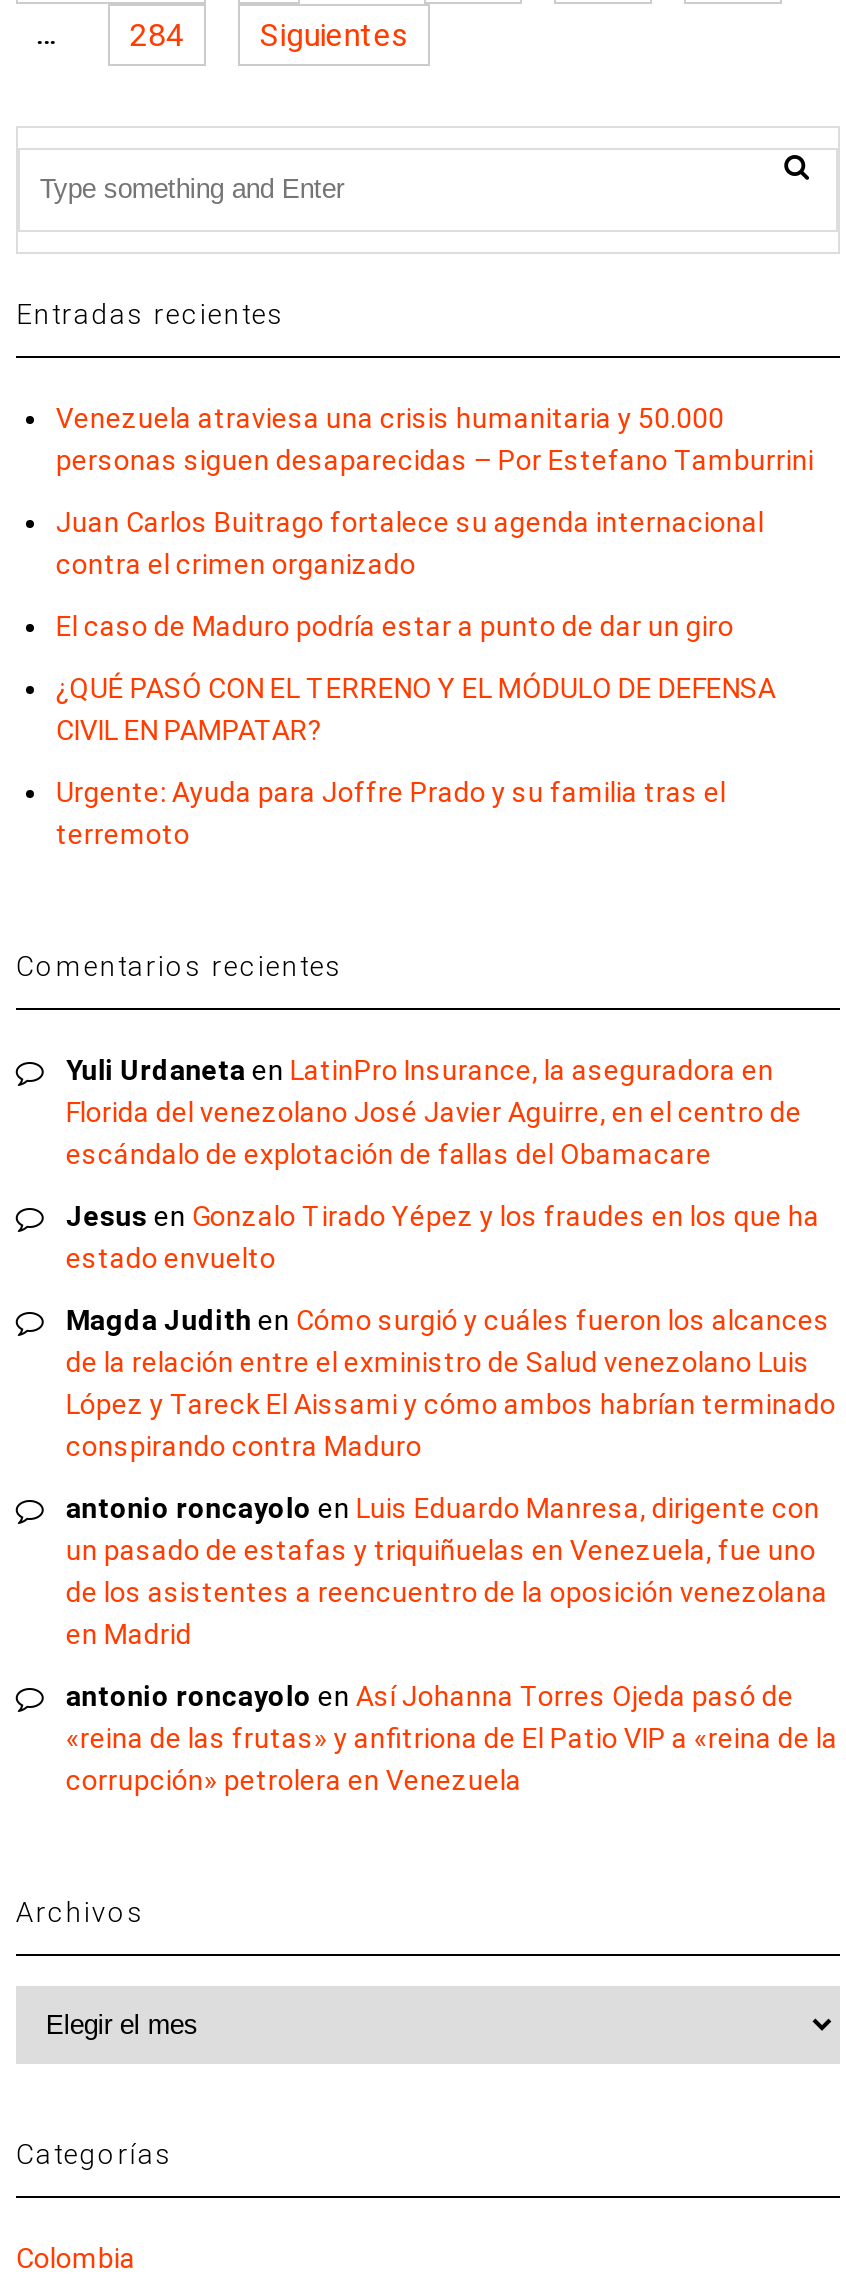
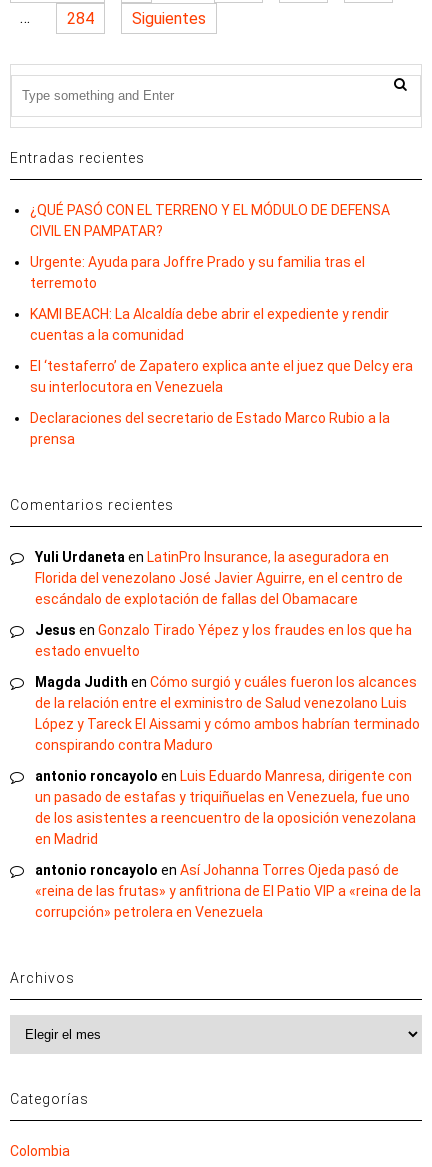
[56,401,814,641] Venezuela atraviesa una crisis humanitaria y 50.000 | personas siguen desaparecidas – Por Estefano Tamburrini | Juan Carlos Buitrago fortalece su agenda internacional | contra el crimen organizado | El caso de Maduro podría estar a punto de dar un giro -> none
moved [56,671,776,849] -> [30,201,390,290]: ¿QUÉ PASÓ CON EL TERRENO Y EL MÓDULO DE DEFENSA | CIVIL EN PAMPATAR? | Urgente: Ayuda para Joffre Prado y su familia tras el | terremoto
none -> [30,305,413,446] KAMI BEACH: La Alcaldía debe abrir el expediente y rendir | cuentas a la comunidad | El ‘testaferro’ de Zapatero explica ante el juez que Delcy era | su interlocutora en Venezuela | Declaraciones del secretario de Estado Marco Rubio a la | prensa

